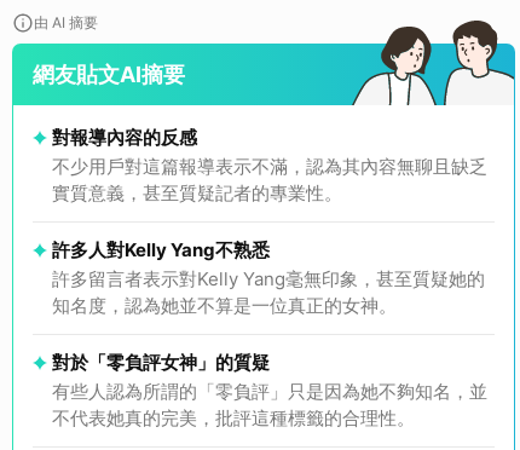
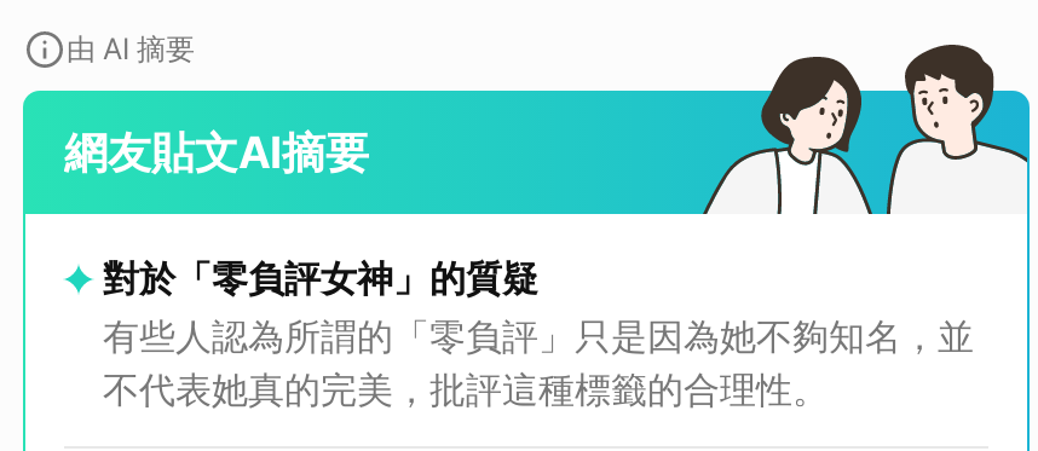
[52,126,487,317] 對報導內容的反感 | 不少用戶對這篇報導表示不滿，認為其內容無聊且缺乏 | 實質意義，甚至質疑記者的專業性。 | 許多人對Kelly Yang不熟悉 | 許多留言者表示對Kelly Yang毫無印象，甚至質疑她的 | 知名度，認為她並不算是一位真正的女神。 -> none

